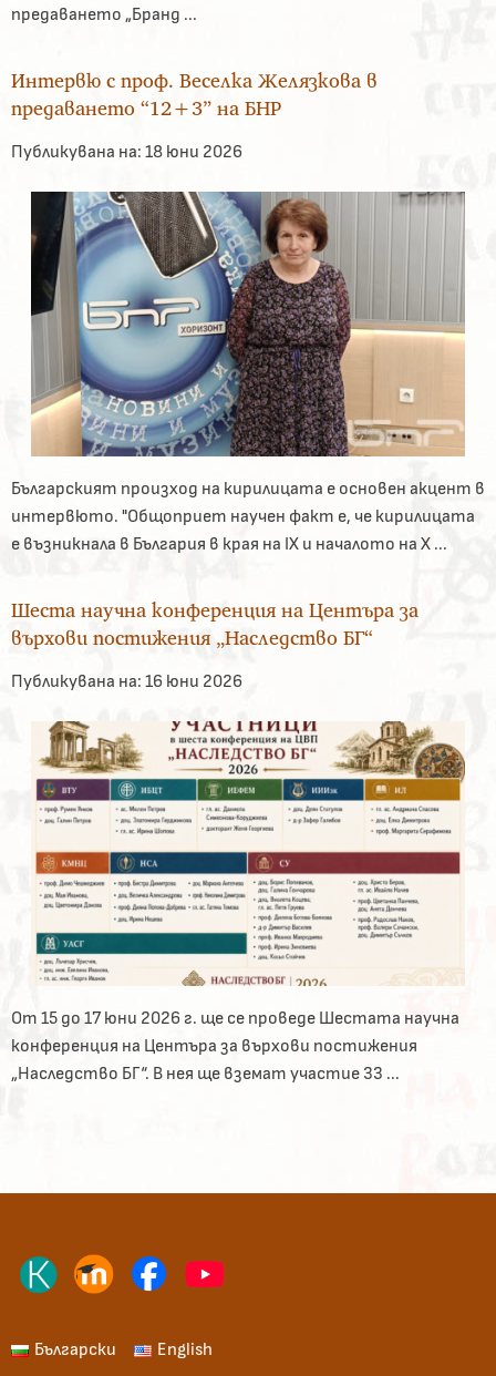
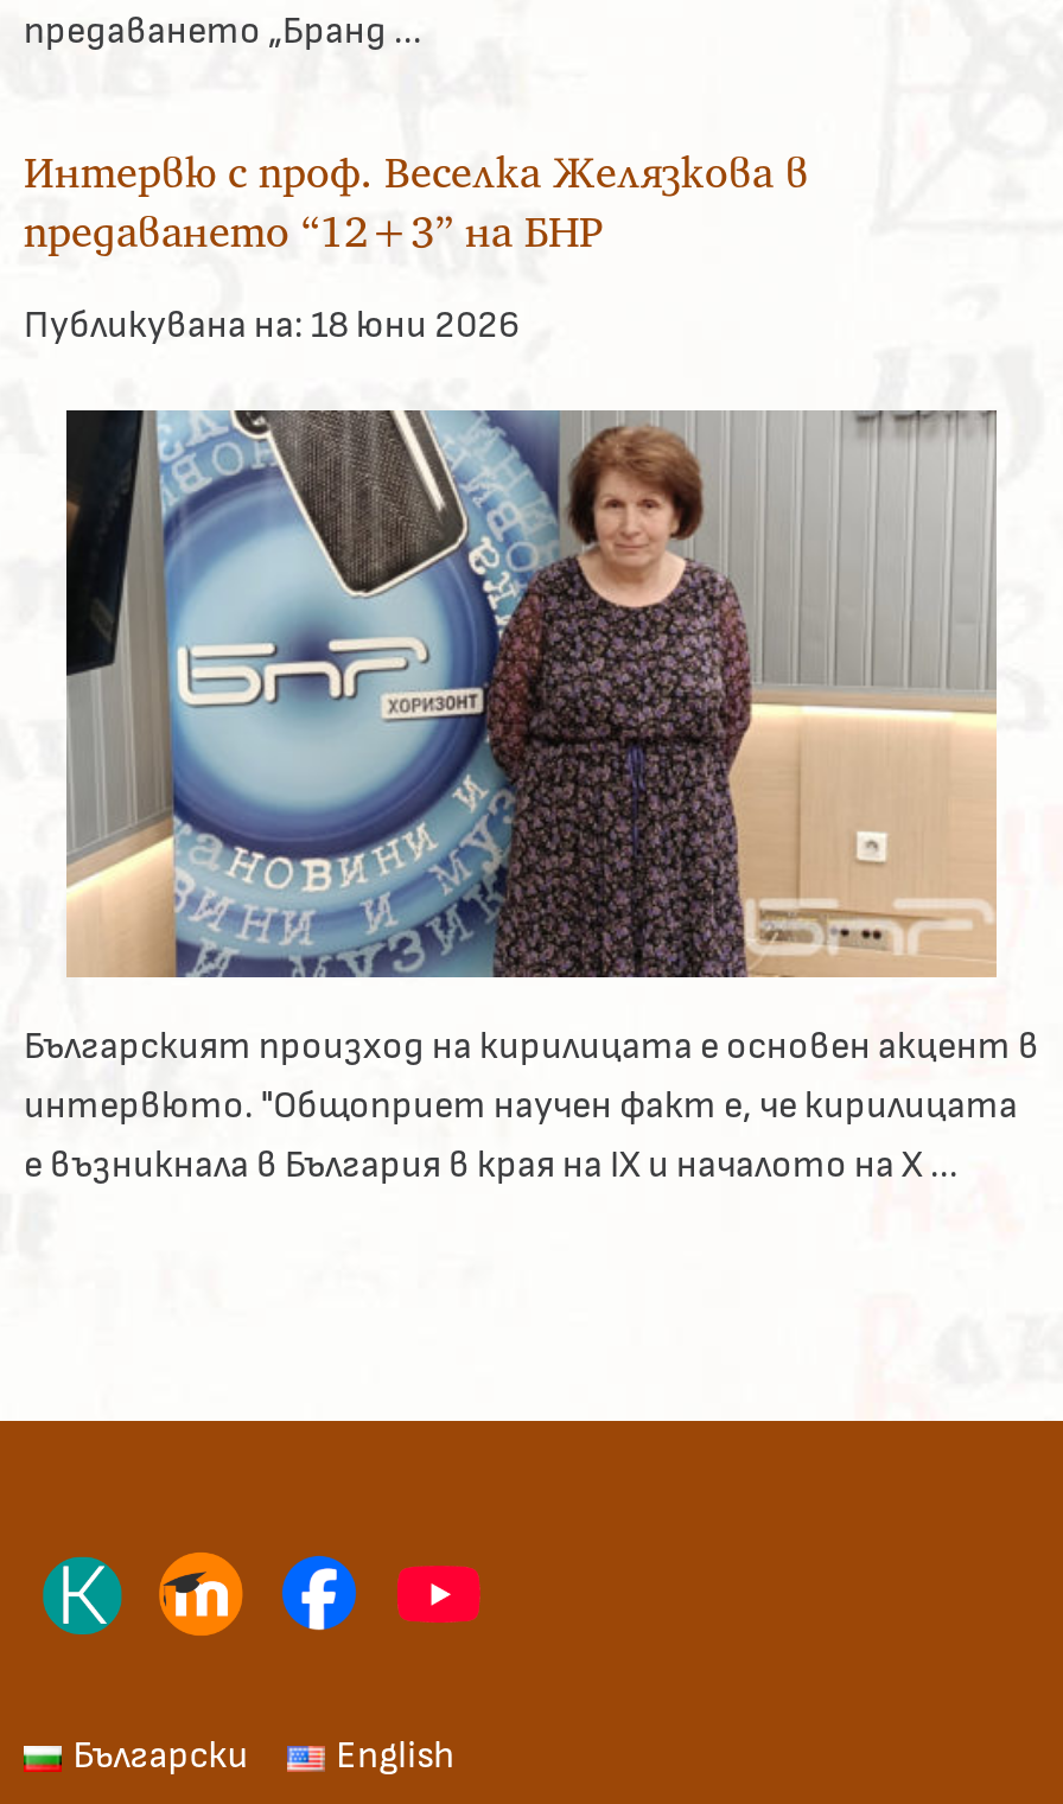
[11,597,418,690] Шеста научна конференция на Центъра за | върхови постижения „Наследство БГ“ | Публикувана на: 16 юни 2026 -> none
[11,720,465,1083] [image] | От 15 до 17 юни 2026 г. ще се проведе Шестата научна | конференция на Центъра за върхови постижения | „Наследство БГ“. В нея ще вземат участие 33 ... -> none

